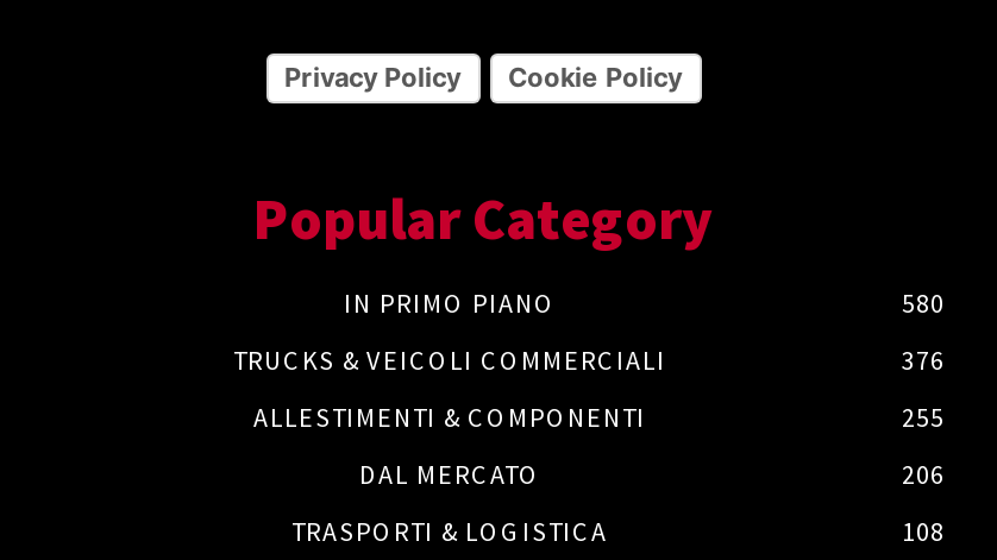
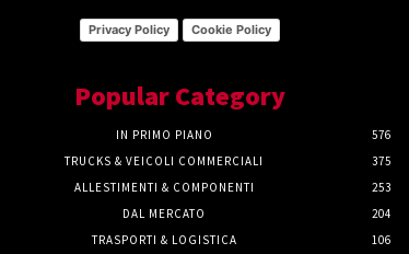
[902,287,945,321] 580 -> [372,127,392,142] 576
[902,345,945,378] 376 -> [372,153,392,168] 375
[902,402,945,435] 255 -> [372,179,392,195] 253
[902,459,945,492] 206 -> [372,206,392,221] 204
[902,516,945,549] 108 -> [372,232,392,247] 106

